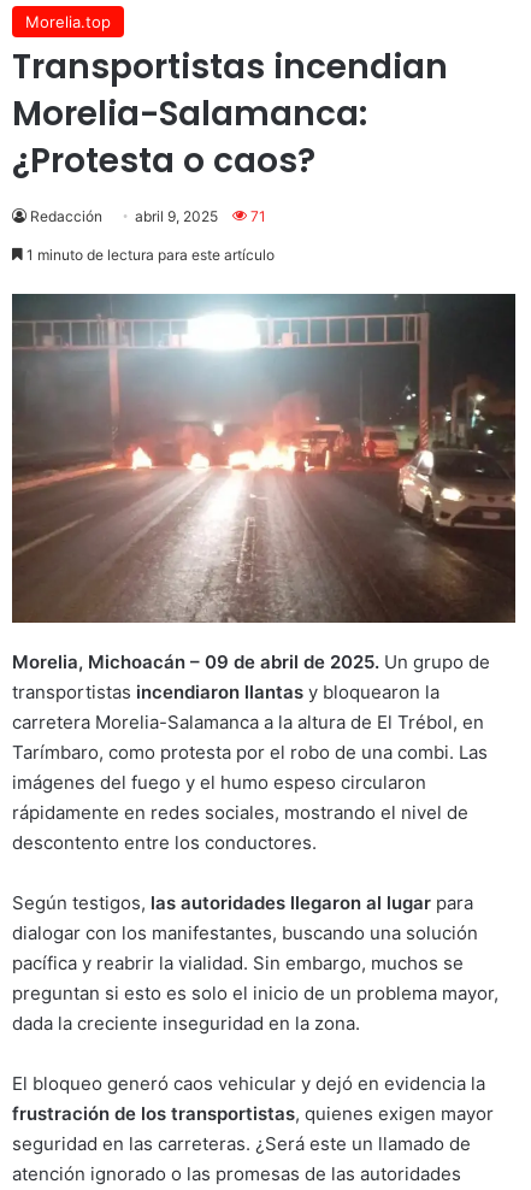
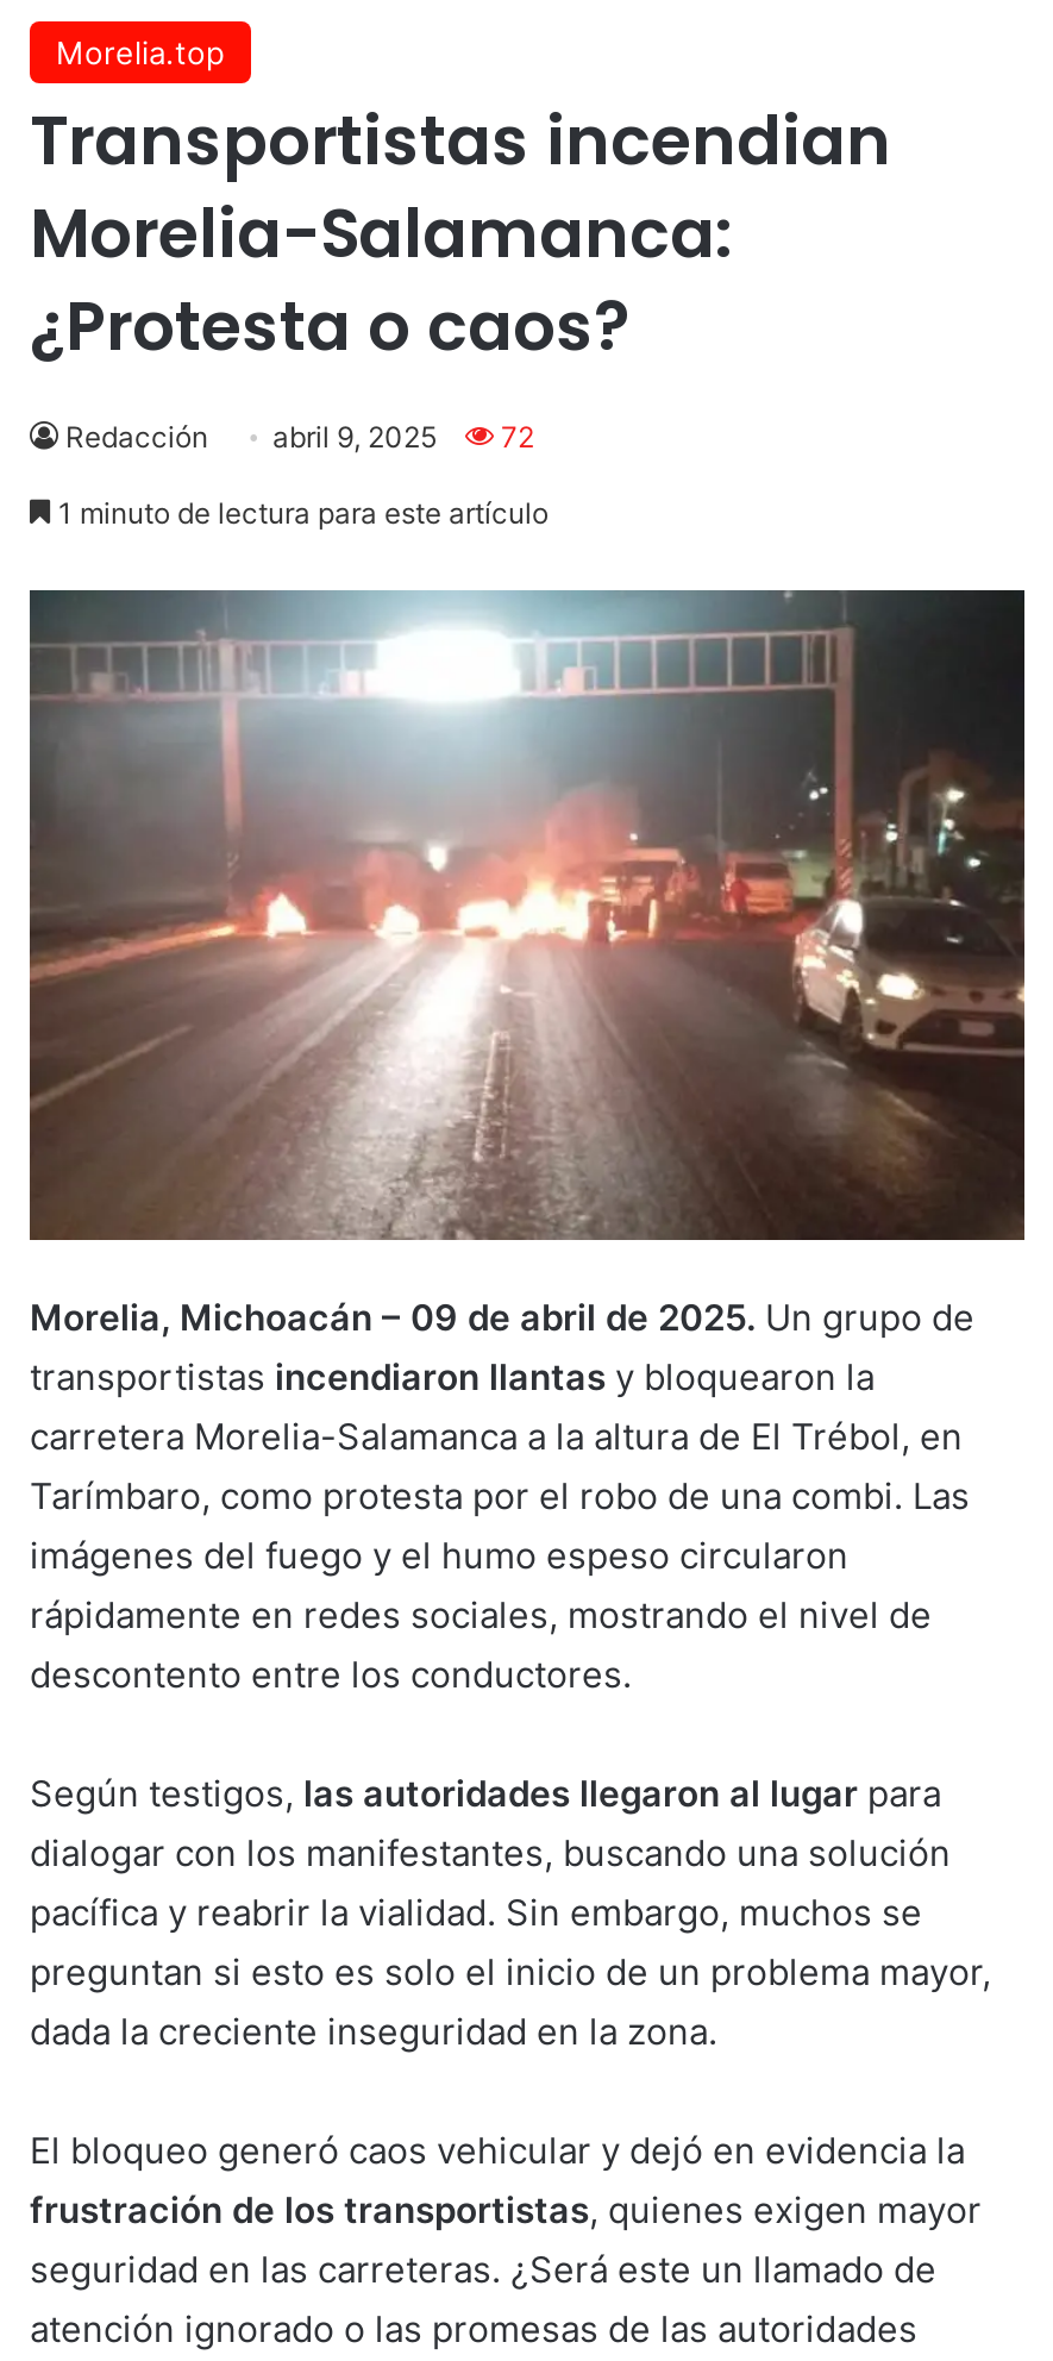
[30,207,266,225] Redacción abril 9, 2025 71 -> [65,418,534,454] Redacción abril 9, 2025 72

